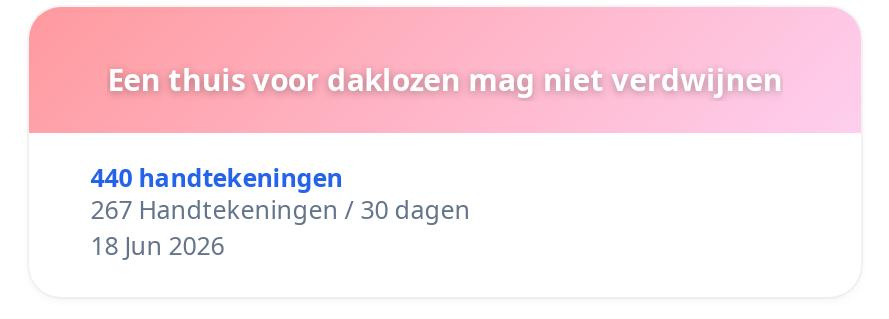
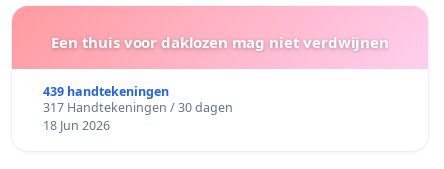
[91,161,343,195] 440 handtekeningen -> [43,83,169,100] 439 handtekeningen
[91,193,471,227] 267 Handtekeningen / 30 dagen -> [43,99,233,116] 317 Handtekeningen / 30 dagen

